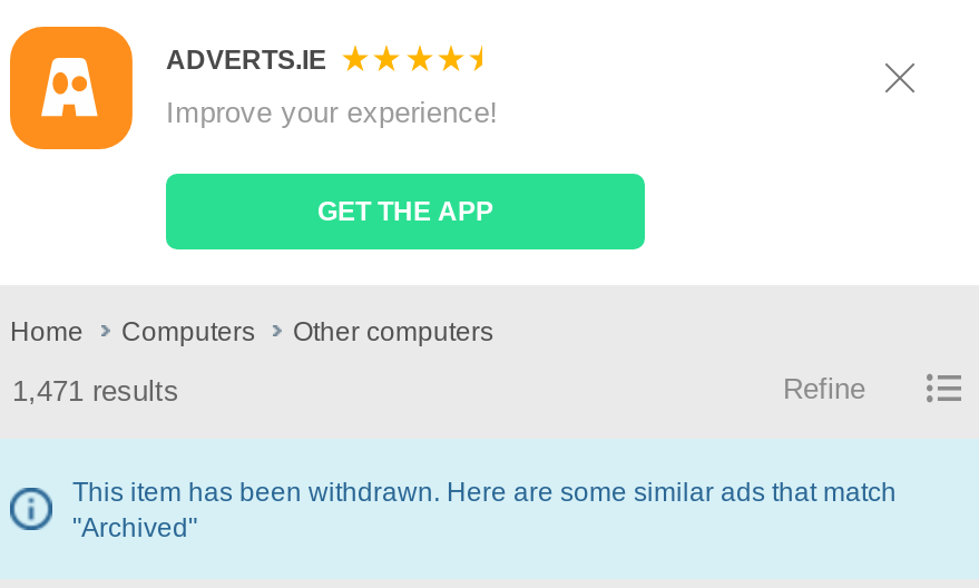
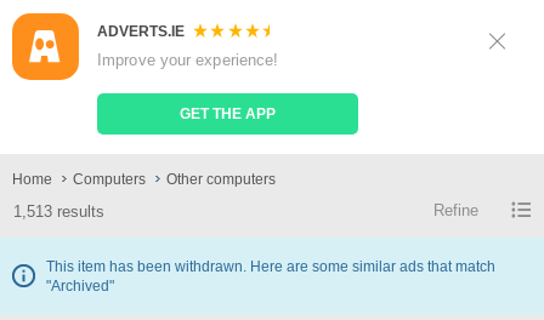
[12,374,179,408] 1,471 results -> [13,202,104,221] 1,513 results

